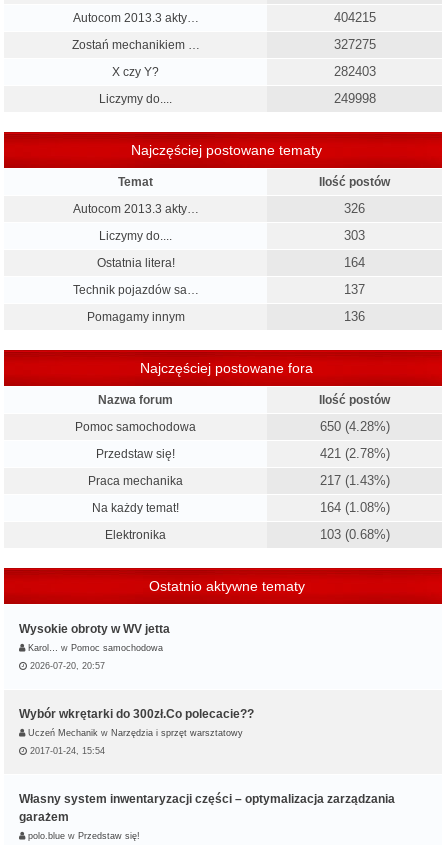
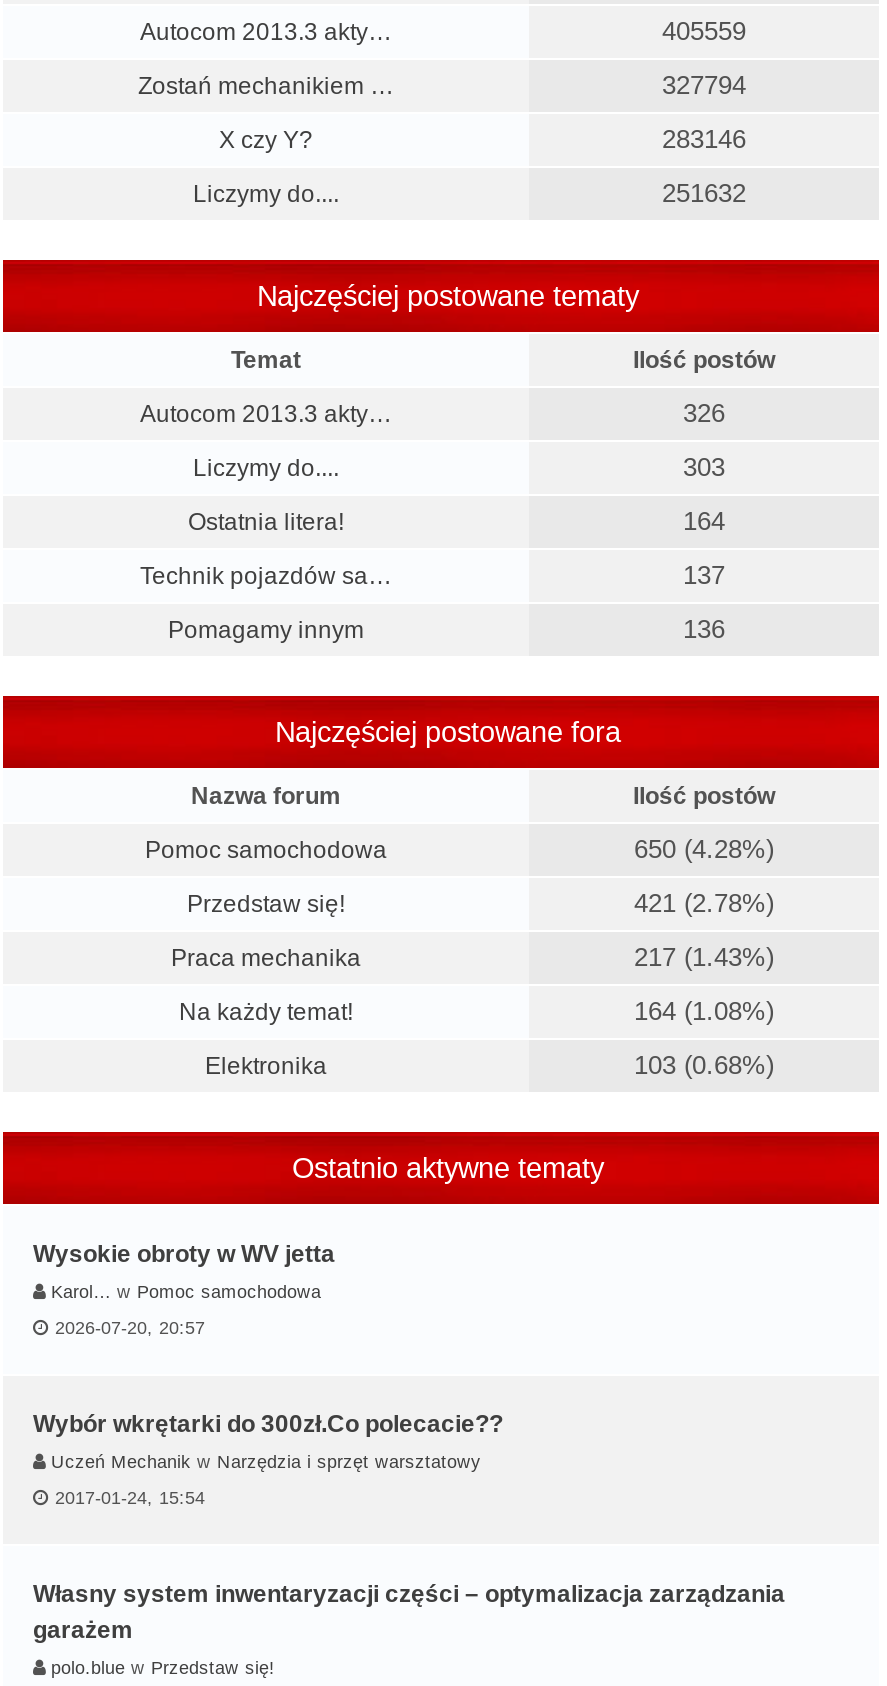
[333,10,375,25] 404215 -> [662,16,746,46] 405559
[333,37,375,52] 327275 -> [662,70,746,100] 327794
[333,64,375,79] 282403 -> [662,124,746,154] 283146
[333,91,375,106] 249998 -> [662,178,746,208] 251632

